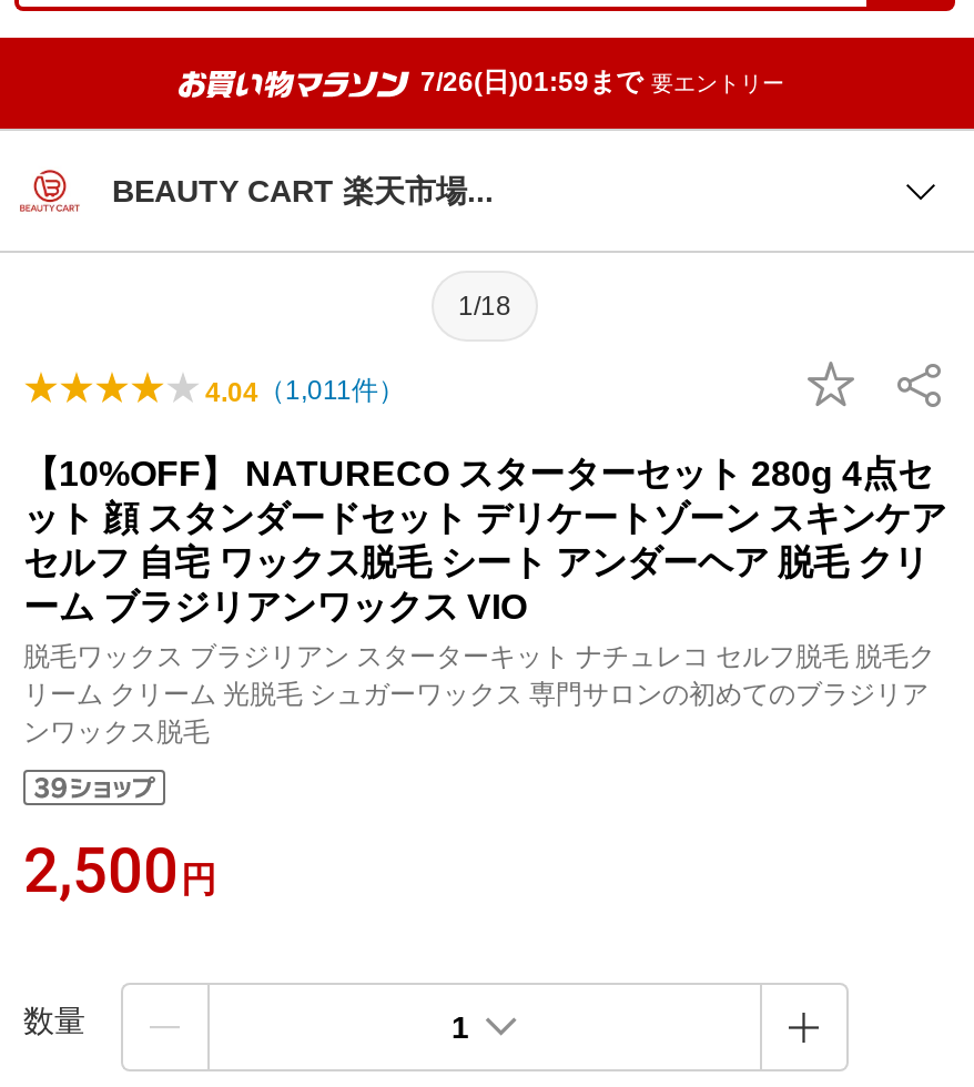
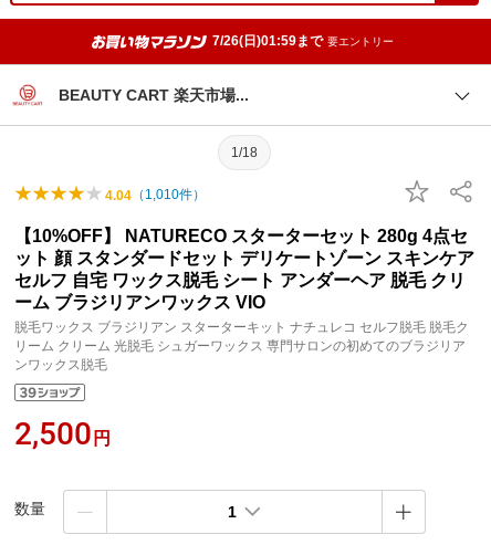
[205,375,405,408] 4.04（1,011件） -> [105,187,206,203] 4.04（1,010件）

